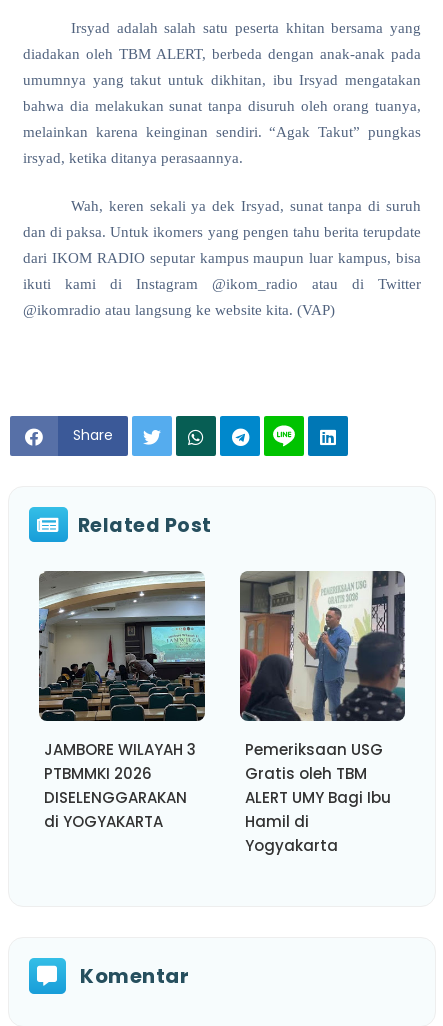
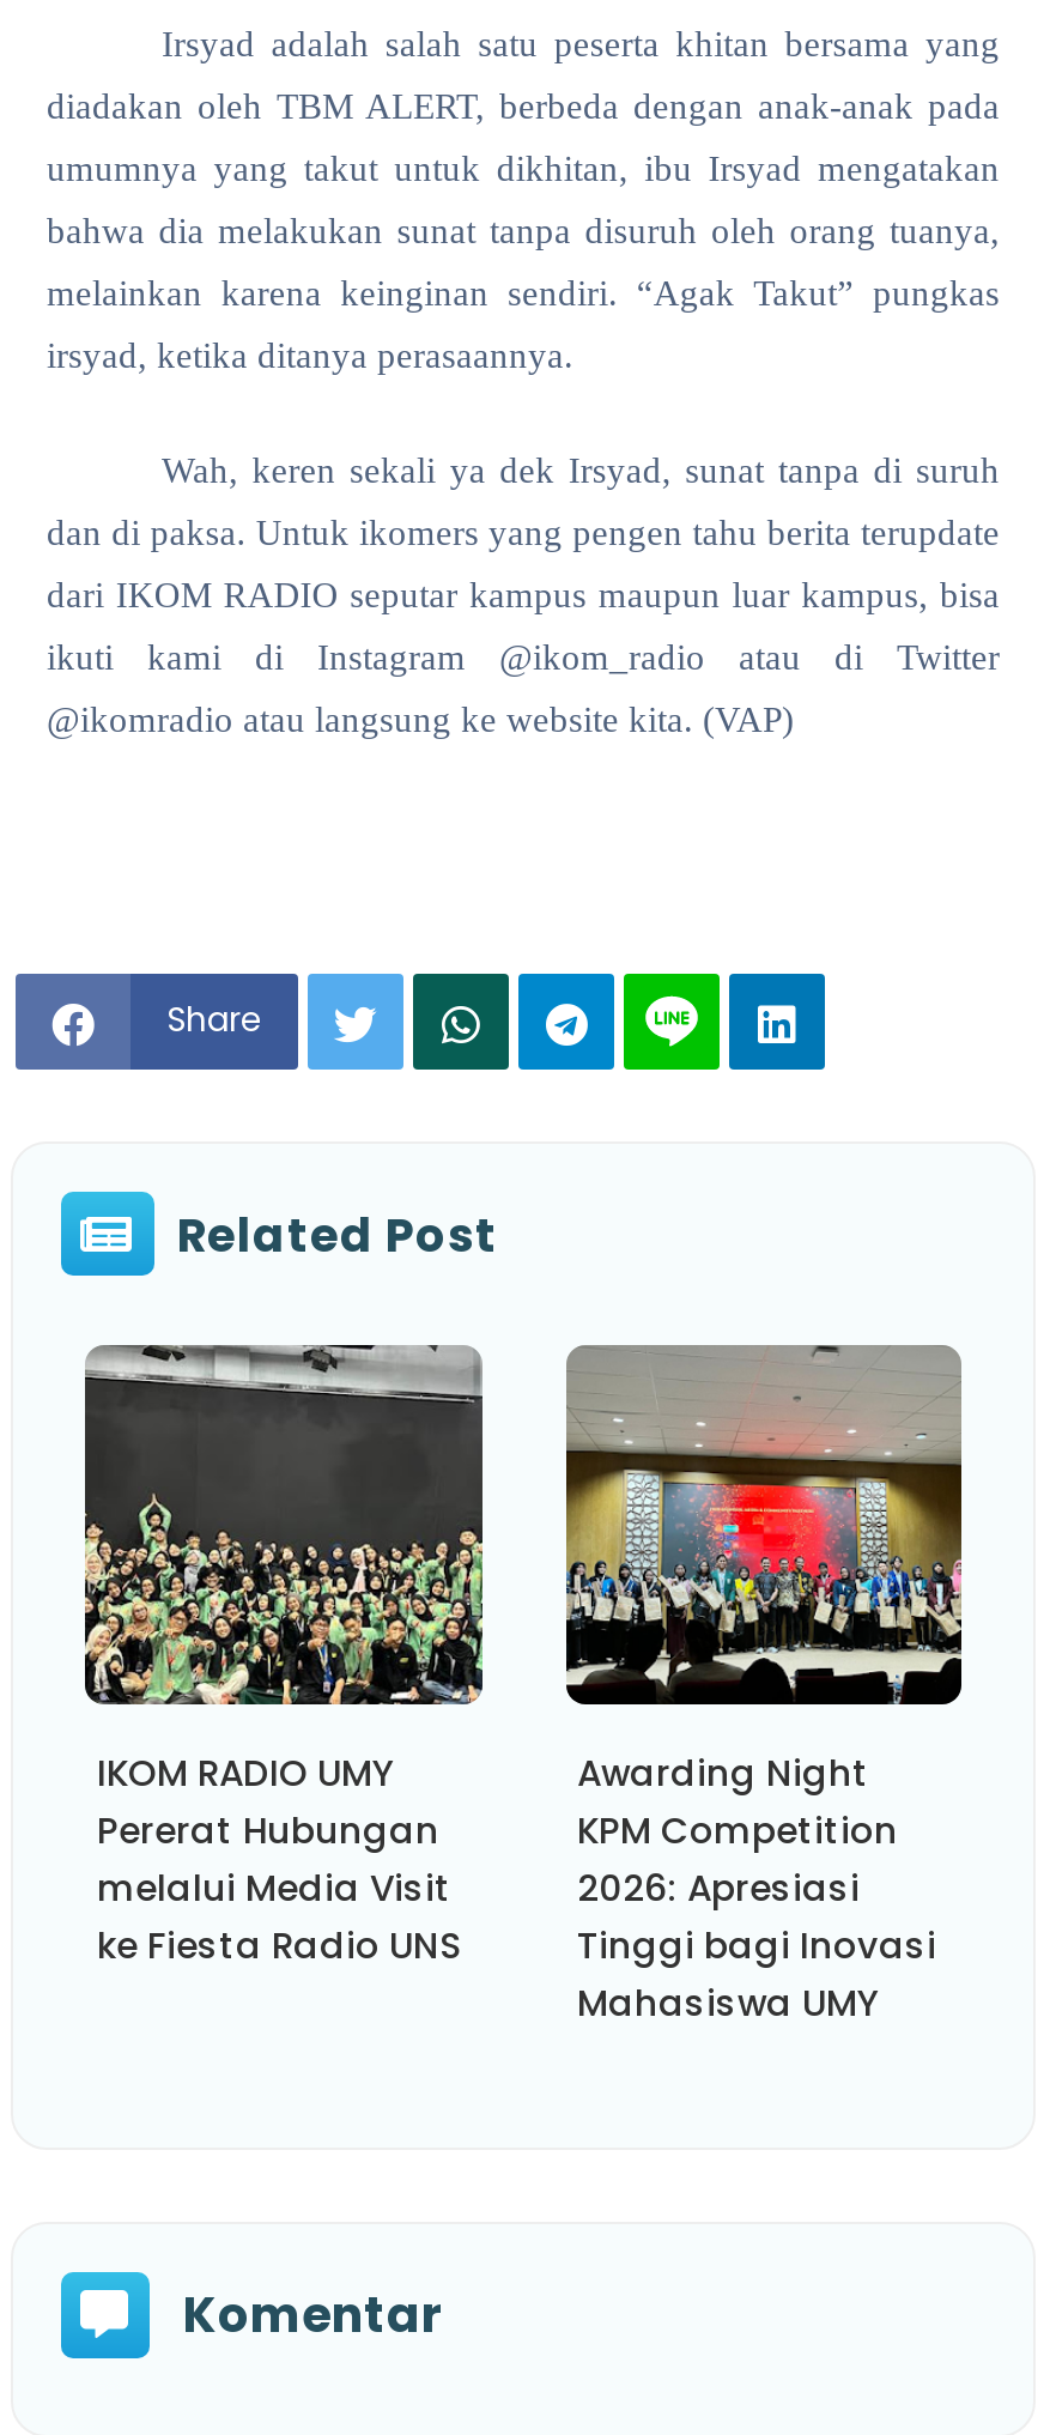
[38,571,206,832] [image] | JAMBORE WILAYAH 3 | PTBMMKI 2026 | DISELENGGARAKAN | di YOGYAKARTA -> [83,1345,485,1971] [image] | IKOM RADIO UMY | Pererat Hubungan | melalui Media Visit | ke Fiesta Radio UNS
[239,571,406,856] [image] | Pemeriksaan USG | Gratis oleh TBM | ALERT UMY Bagi Ibu | Hamil di | Yogyakarta -> [564,1343,964,2028] [image] | Awarding Night | KPM Competition | 2026: Apresiasi | Tinggi bagi Inovasi | Mahasiswa UMY

